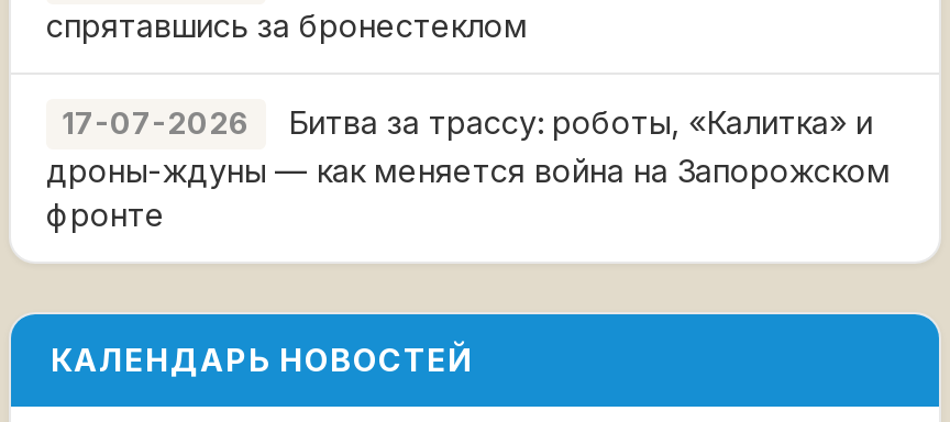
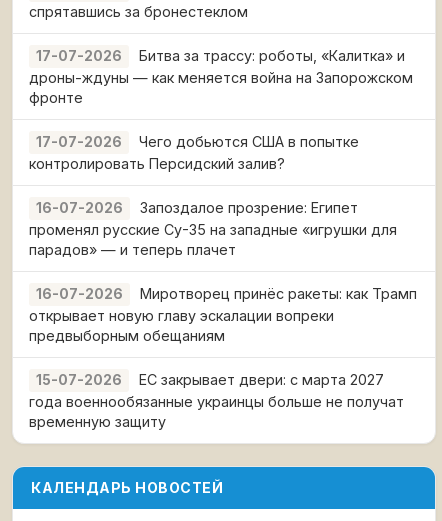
none -> [29,133,417,430] 17-07-2026 | Чего добьются США в попытке | контролировать Персидский залив? | 16-07-2026 | Запоздалое прозрение: Египет | променял русские Су-35 на западные «игрушки для | парадов» — и теперь плачет | 16-07-2026 | Миротворец принёс ракеты: как Трамп | открывает новую главу эскалации вопреки | предвыборным обещаниям | 15-07-2026 | ЕС закрывает двери: с марта 2027 | года военнообязанные украинцы больше не получат | временную защиту

